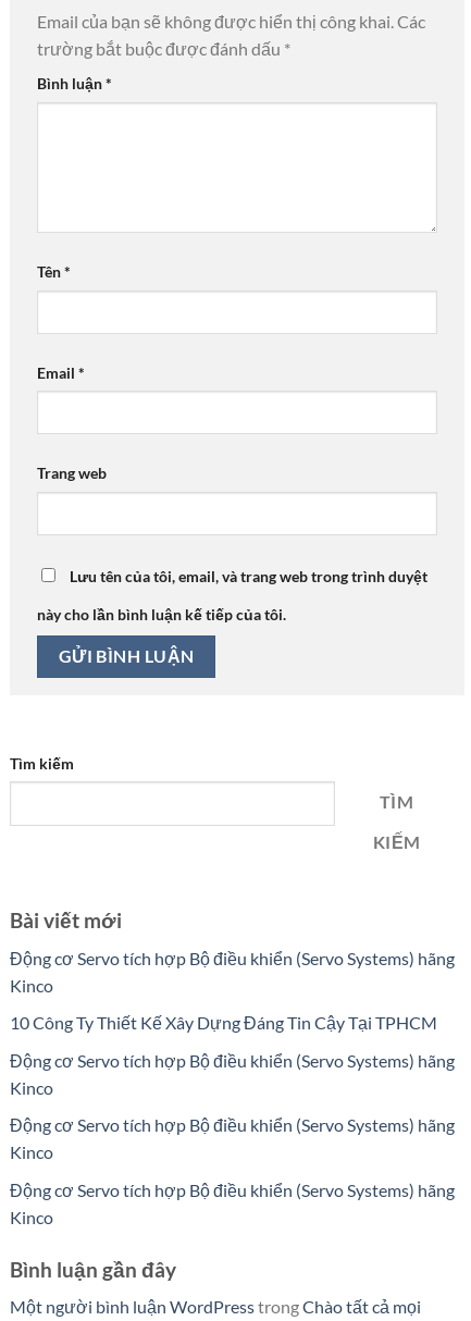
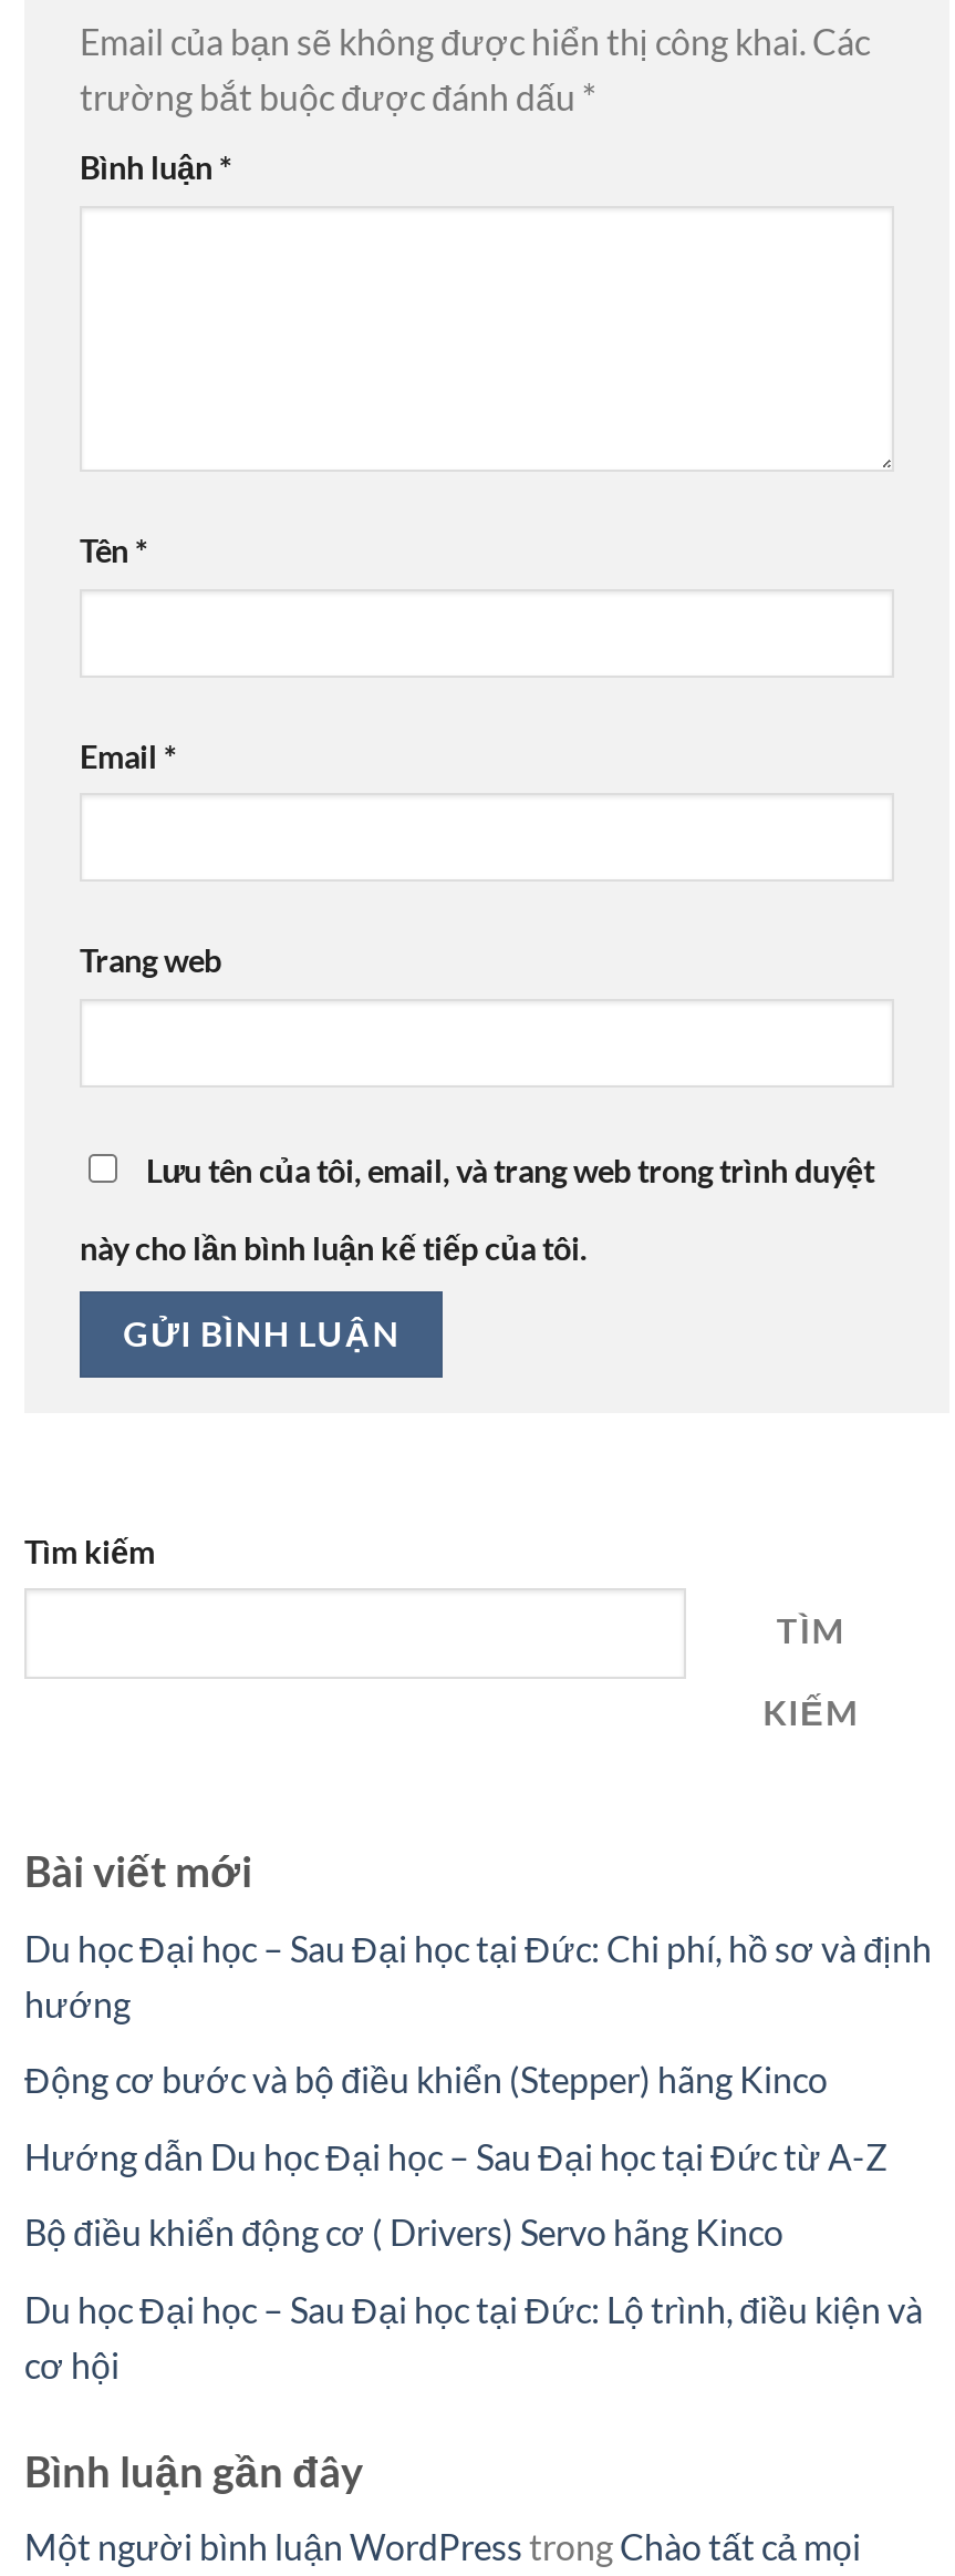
[10,947,455,995] Động cơ Servo tích hợp Bộ điều khiển (Servo Systems) hãng | Kinco -> [24,1926,932,2023] Du học Đại học – Sau Đại học tại Đức: Chi phí, hồ sơ và định | hướng
[10,1012,437,1033] 10 Công Ty Thiết Kế Xây Dựng Đáng Tin Cậy Tại TPHCM -> [24,2058,828,2100] Động cơ bước và bộ điều khiển (Stepper) hãng Kinco
[10,1050,455,1098] Động cơ Servo tích hợp Bộ điều khiển (Servo Systems) hãng | Kinco -> [24,2135,887,2177] Hướng dẫn Du học Đại học – Sau Đại học tại Đức từ A-Z
[10,1115,455,1162] Động cơ Servo tích hợp Bộ điều khiển (Servo Systems) hãng | Kinco -> [24,2211,783,2253] Bộ điều khiển động cơ ( Drivers) Servo hãng Kinco
[10,1179,455,1227] Động cơ Servo tích hợp Bộ điều khiển (Servo Systems) hãng | Kinco -> [24,2288,923,2385] Du học Đại học – Sau Đại học tại Đức: Lộ trình, điều kiện và | cơ hội

